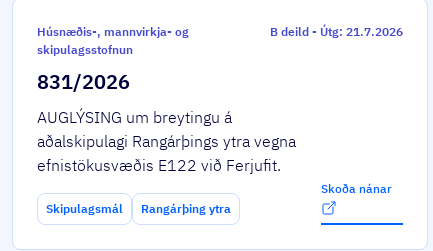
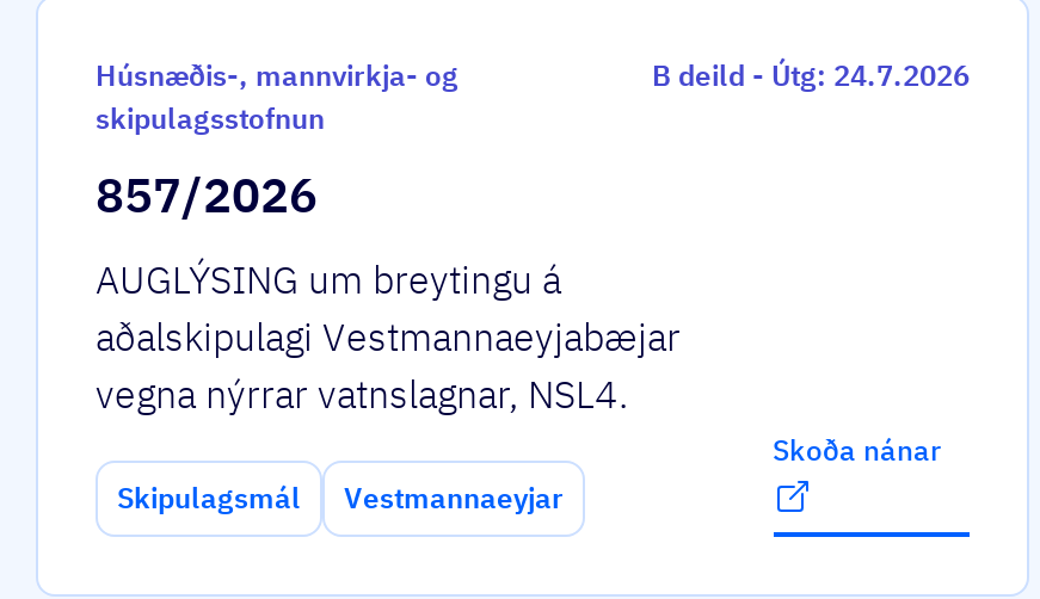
[270,24,403,39] B deild - Útg: 21.7.2026 -> [652,57,970,93] B deild - Útg: 24.7.2026
[37,68,130,95] 831/2026 -> [96,162,318,227] 857/2026
[37,131,296,175] aðalskipulagi Rangárþings ytra vegna | efnistökusvæðis E122 við Ferjufit. -> [96,313,681,418] aðalskipulagi Vestmannaeyjabæjar | vegna nýrrar vatnslagnar, NSL4.
[141,201,231,216] Rangárþing ytra -> [344,480,564,515] Vestmannaeyjar

